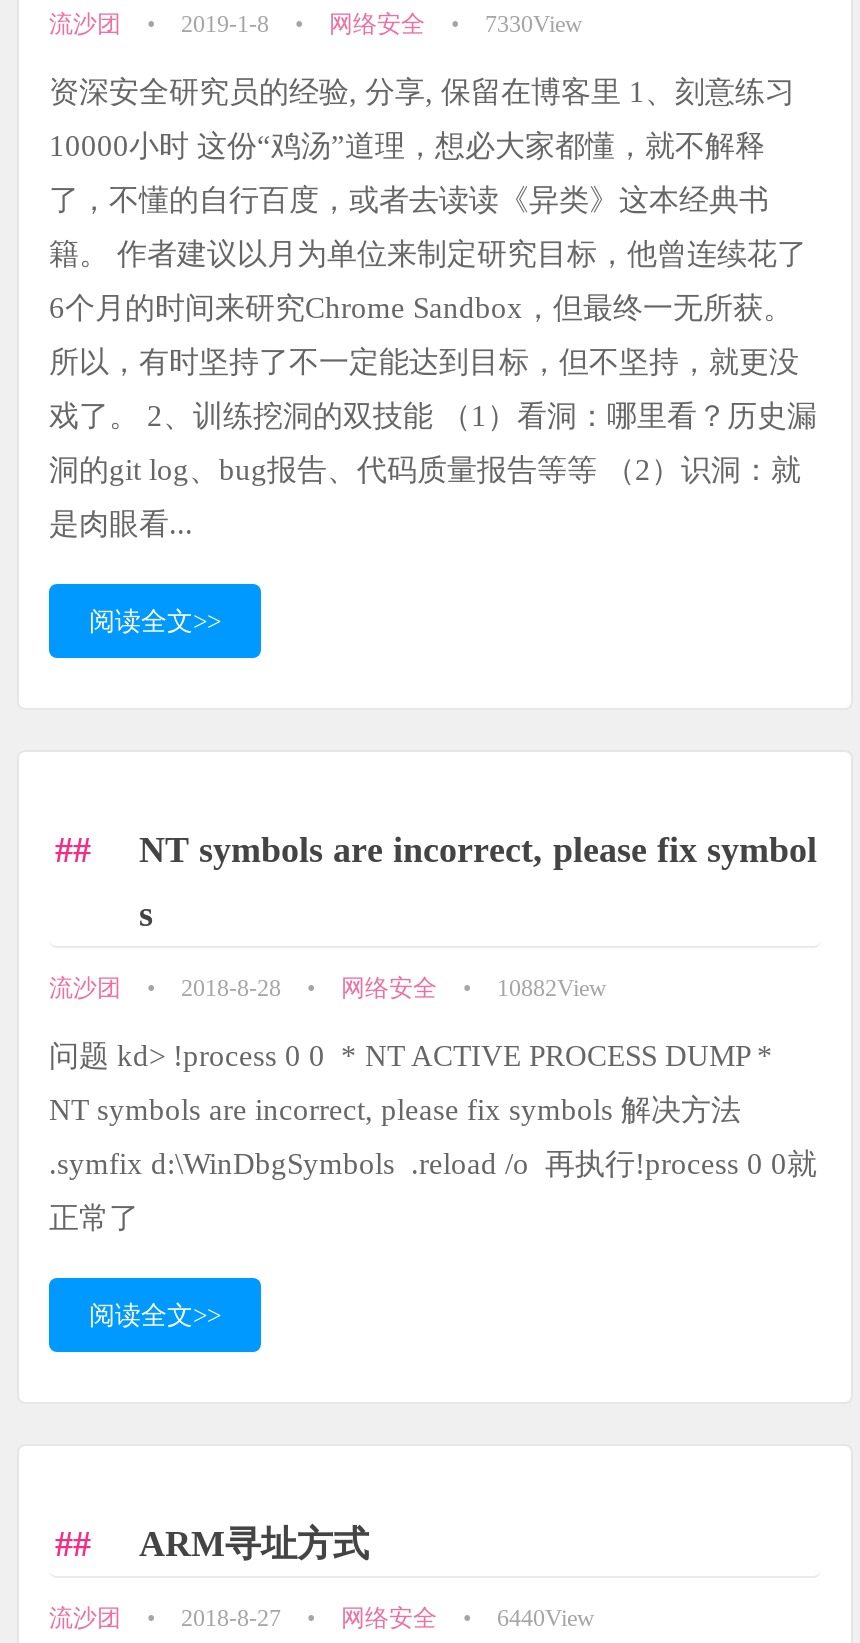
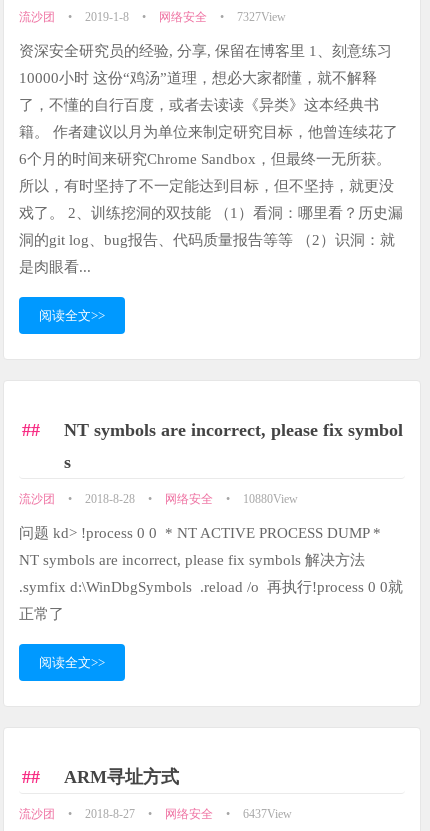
[479,10,583,38] 7330View -> [234,10,286,24] 7327View
[491,974,607,1002] 10882View -> [240,492,298,506] 10880View
[491,1604,595,1632] 6440View -> [240,807,292,821] 6437View

